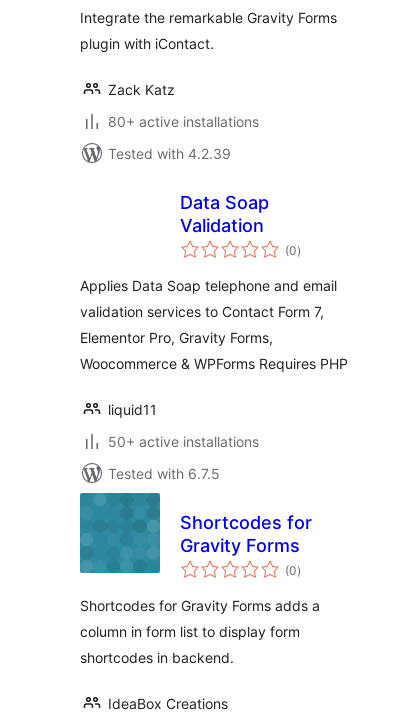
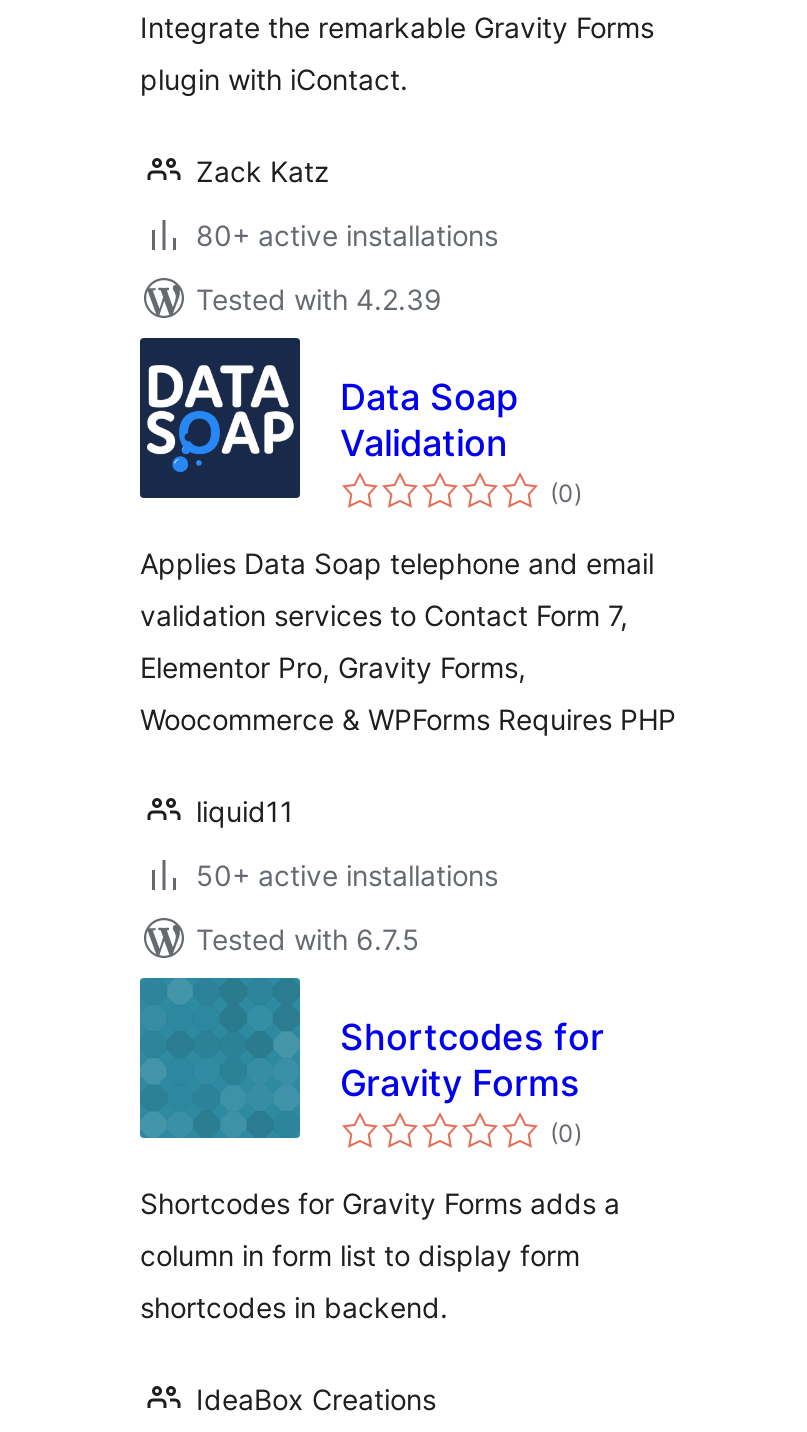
none -> [138,336,302,500] [image]

